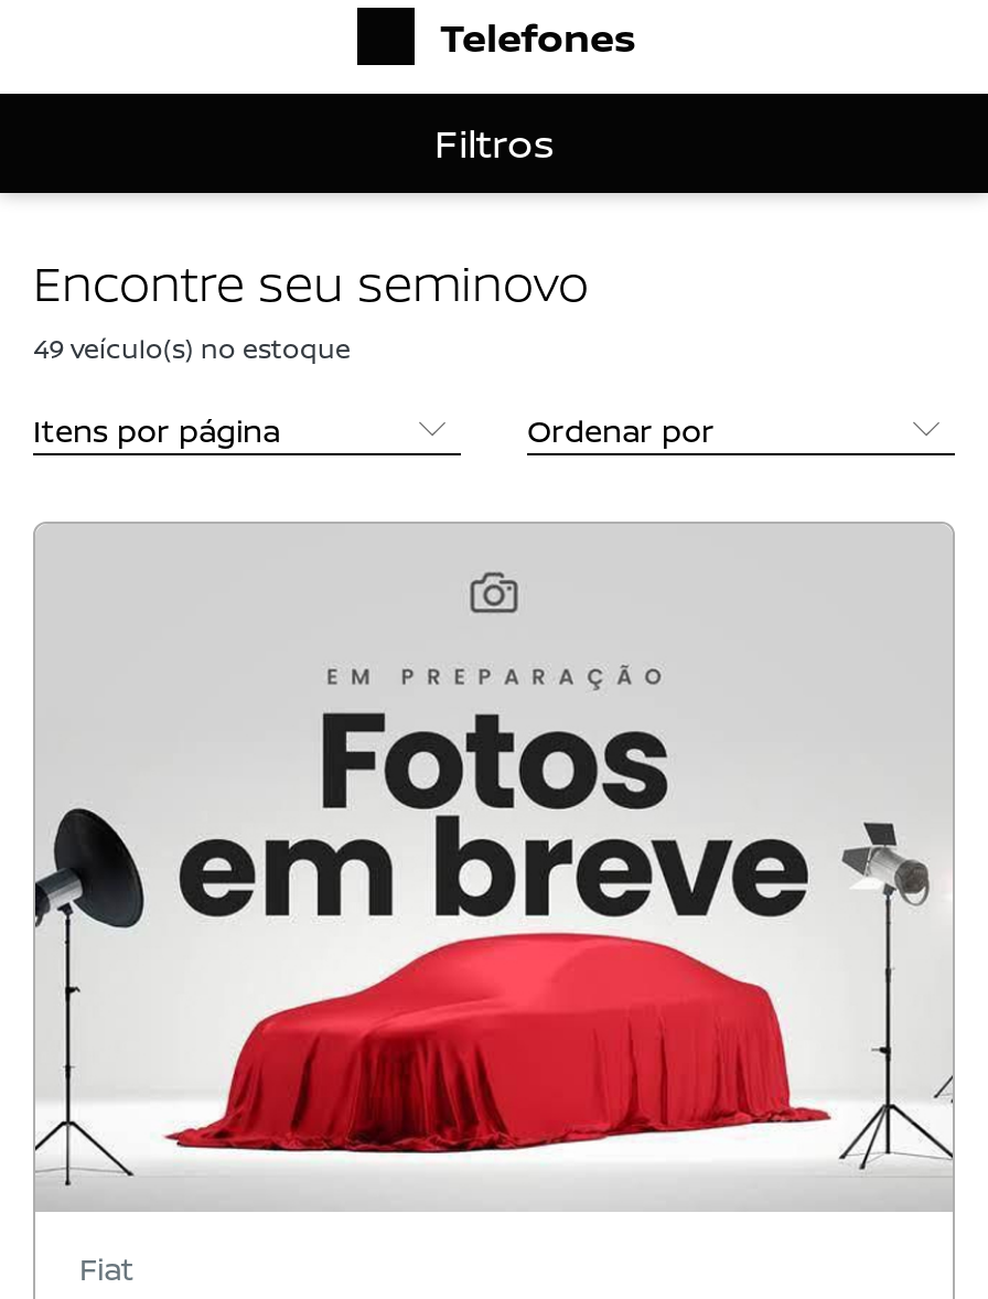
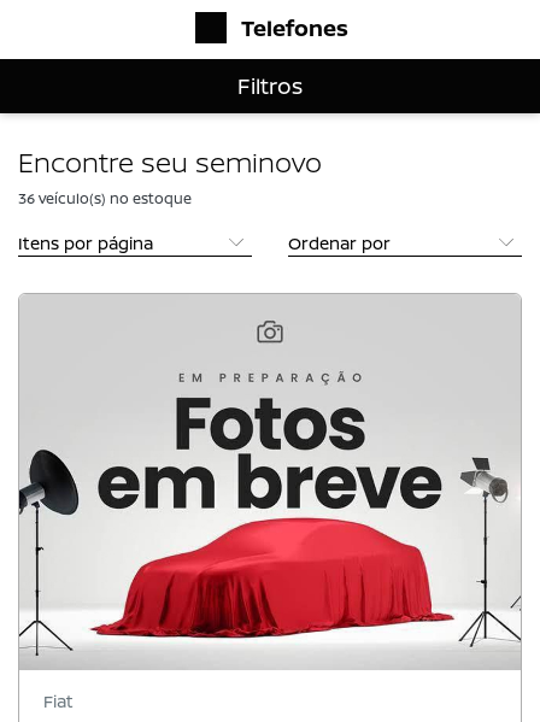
[33,330,351,367] 49 veículo(s) no estoque -> [18,188,192,209] 36 veículo(s) no estoque

